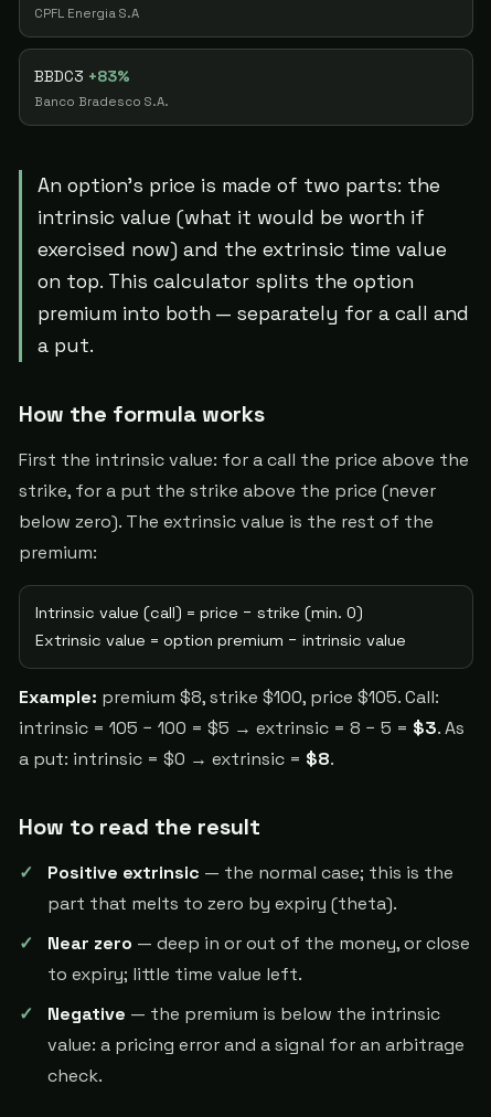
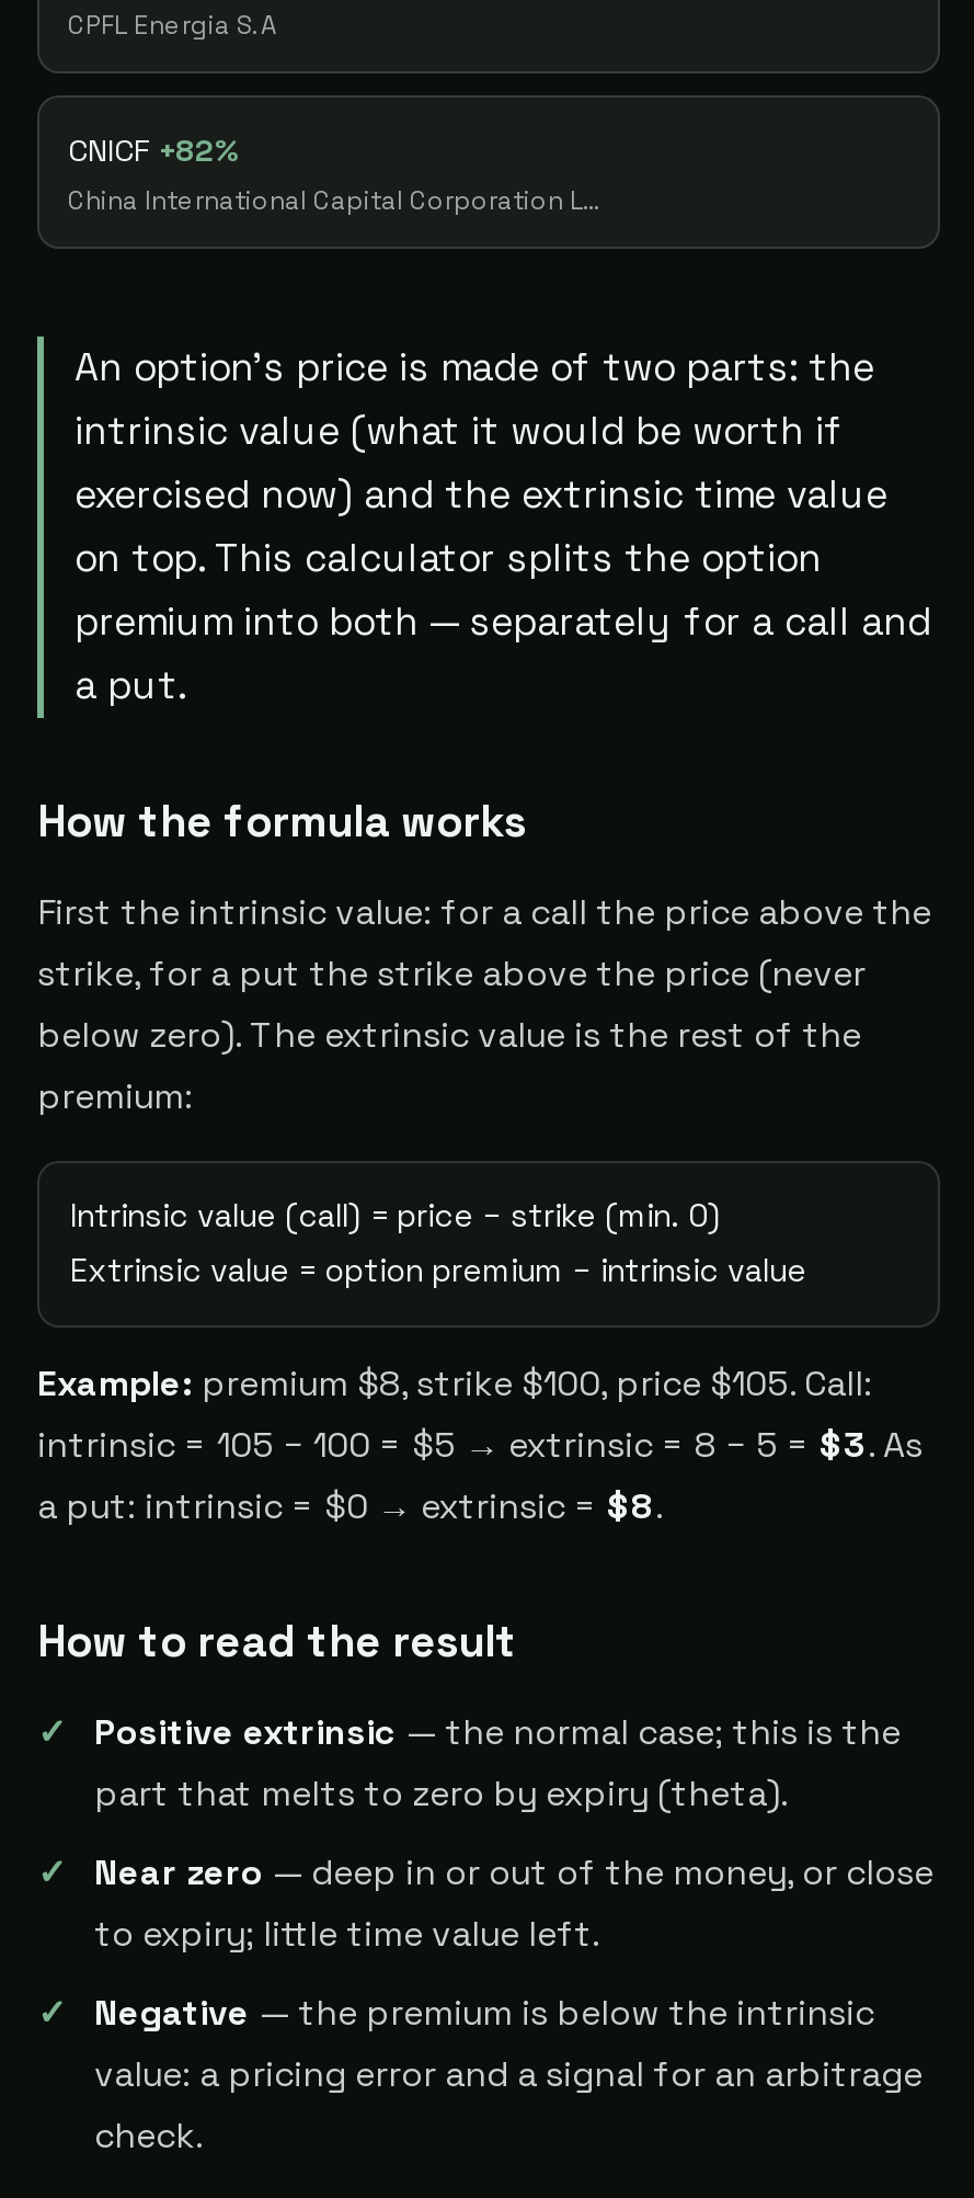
[34,66,169,109] BBDC3 +83% | Banco Bradesco S.A. -> [68,130,600,216] CNICF +82% | China International Capital Corporation L…

